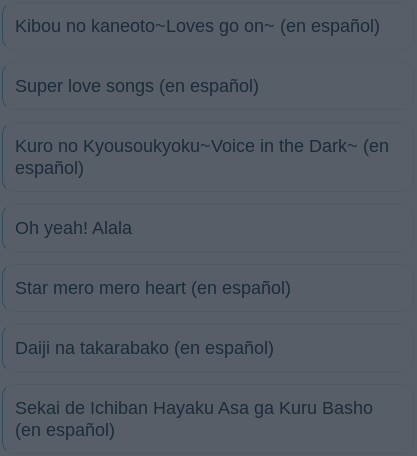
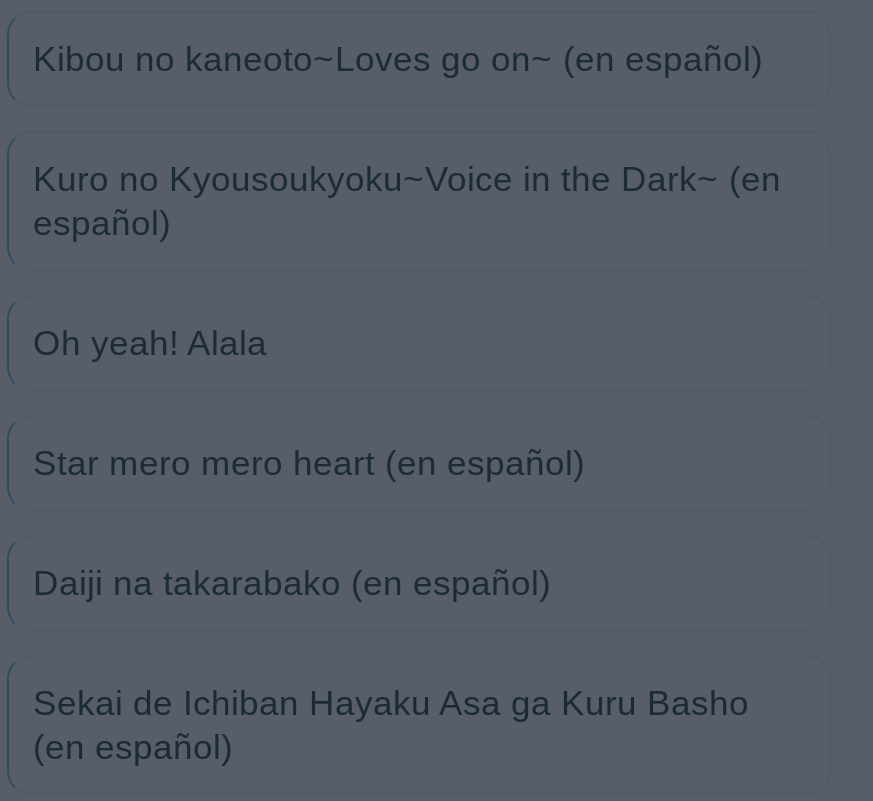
[15,76,259,96] Super love songs (en español) -> none

